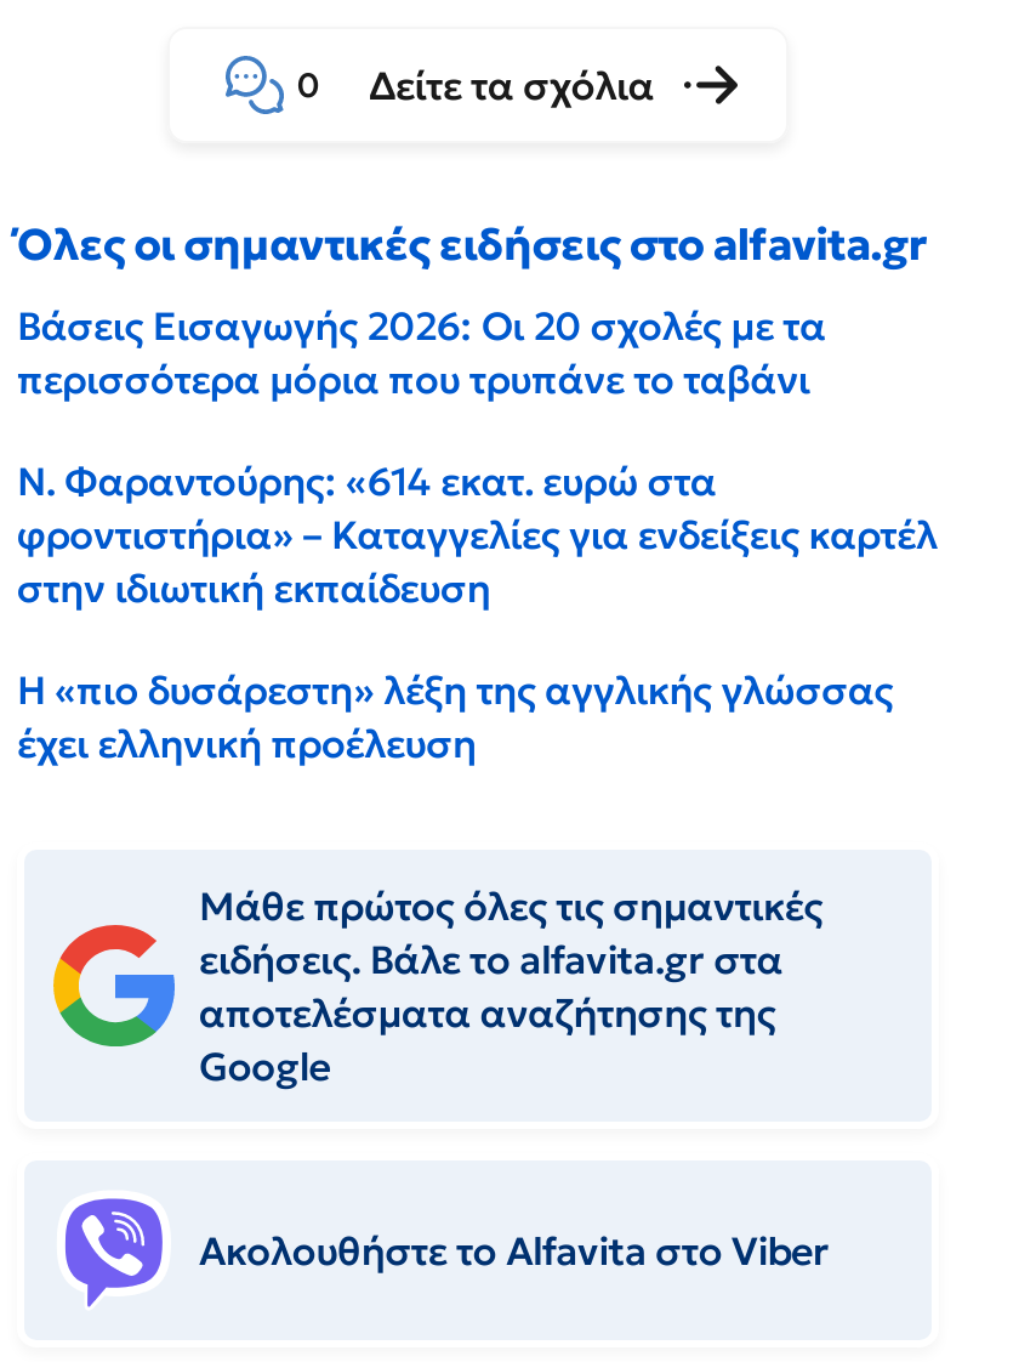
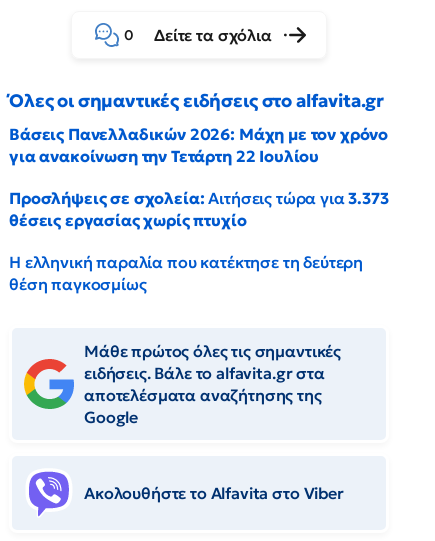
[17,301,826,403] Βάσεις Εισαγωγής 2026: Οι 20 σχολές με τα | περισσότερα μόρια που τρυπάνε το ταβάνι -> [9,124,388,166] Βάσεις Πανελλαδικών 2026: Μάχη με τον χρόνο | για ανακοίνωση την Τετάρτη 22 Ιουλίου
[17,456,937,611] Ν. Φαραντούρης: «614 εκατ. ευρώ στα | φροντιστήρια» – Καταγγελίες για ενδείξεις καρτέλ | στην ιδιωτική εκπαίδευση -> [9,188,389,230] Προσλήψεις σε σχολεία: Αιτήσεις τώρα για 3.373 | θέσεις εργασίας χωρίς πτυχίο
[17,665,893,767] Η «πιο δυσάρεστη» λέξη της αγγλικής γλώσσας | έχει ελληνική προέλευση -> [9,252,363,294] Η ελληνική παραλία που κατέκτησε τη δεύτερη | θέση παγκοσμίως

